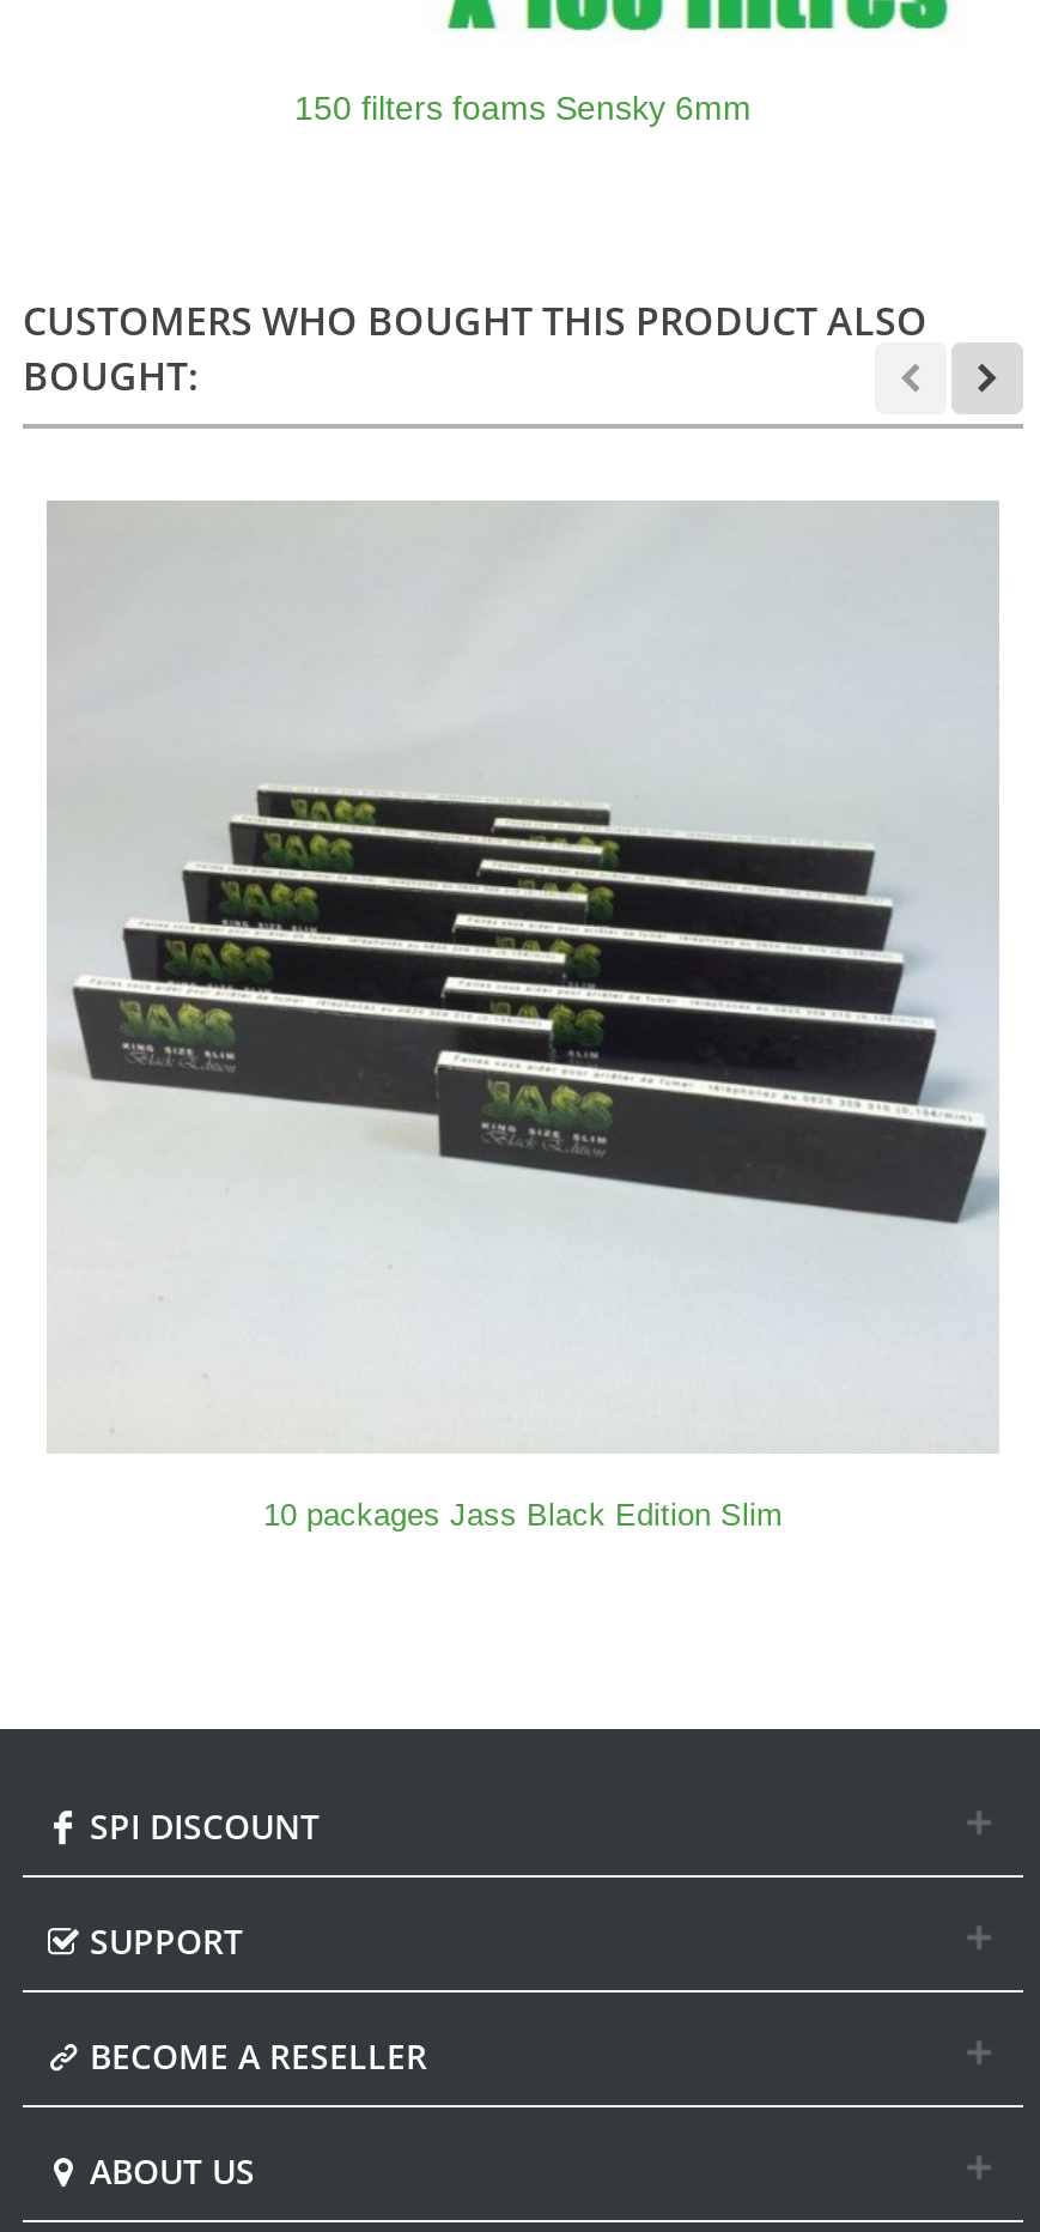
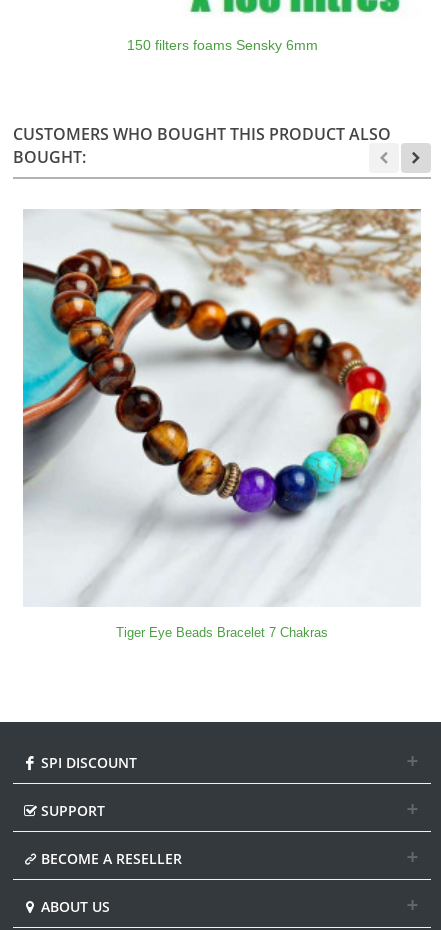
[47,503,999,1286] [image] -> [22,209,421,537] [image]
[263,1497,783,1532] 10 packages Jass Black Edition Slim -> [116,625,328,640] Tiger Eye Beads Bracelet 7 Chakras

